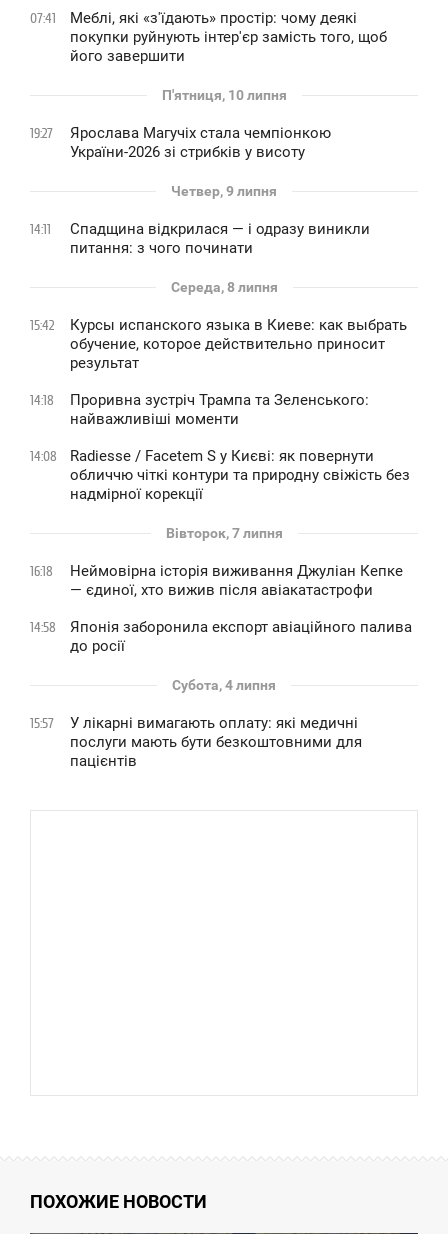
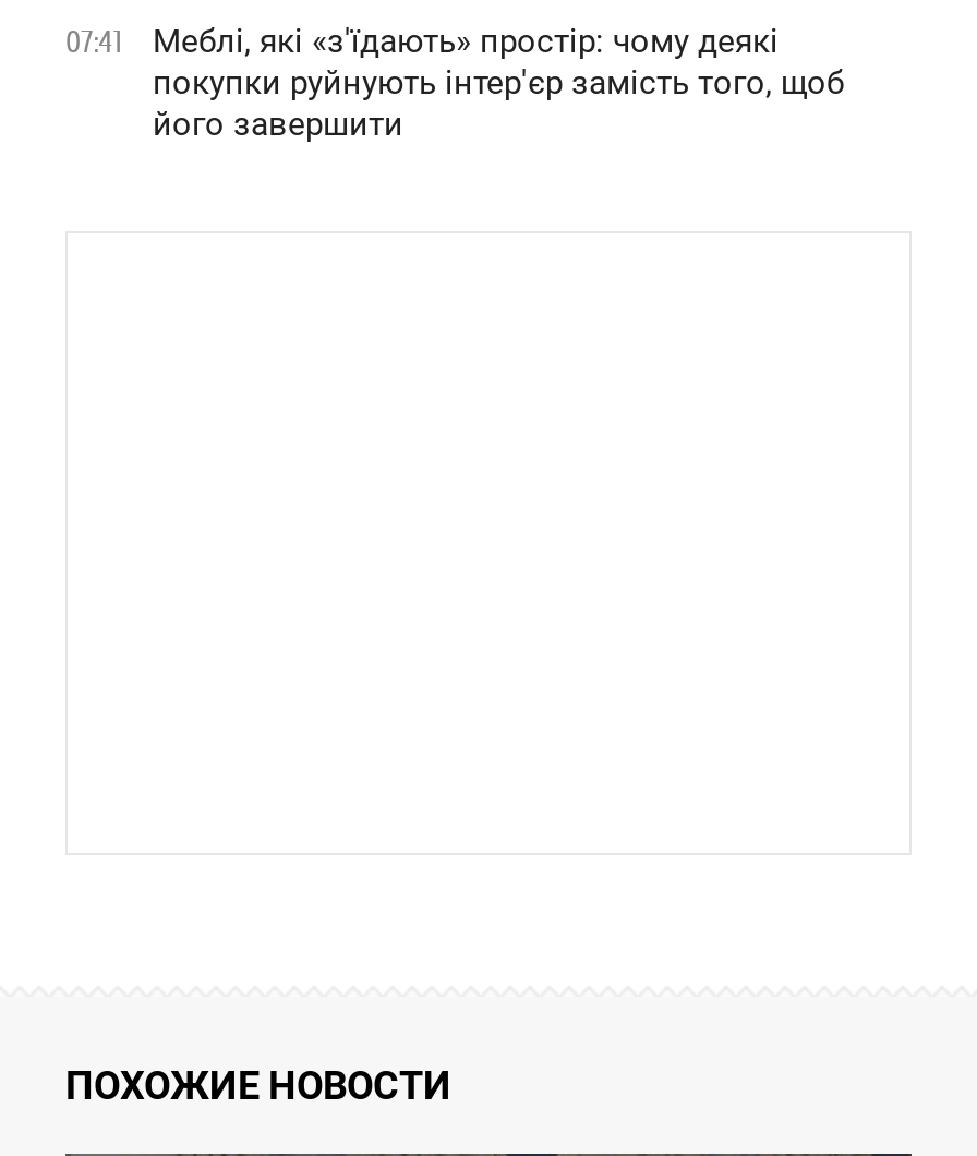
[30,87,412,770] П'ятниця, 10 липня | 19:27 | Ярослава Магучіх стала чемпіонкою | України-2026 зі стрибків у висоту | Четвер, 9 липня | 14:11 | Спадщина відкрилася — і одразу виникли | питання: з чого починати | Середа, 8 липня | 15:42 | Курсы испанского языка в Киеве: как выбрать | обучение, которое действительно приносит | результат | 14:18 | Проривна зустріч Трампа та Зеленського: | найважливіші моменти | 14:08 | Radiesse / Facetem S у Києві: як повернути | обличчю чіткі контури та природну свіжість без | надмірної корекції | Вівторок, 7 липня | 16:18 | Неймовірна історія виживання Джуліан Кепке | — єдиної, хто вижив після авіакатастрофи | 14:58 | Японія заборонила експорт авіаційного палива | до росії | Субота, 4 липня | 15:57 | У лікарні вимагають оплату: які медичні | послуги мають бути безкоштовними для | пацієнтів -> none

